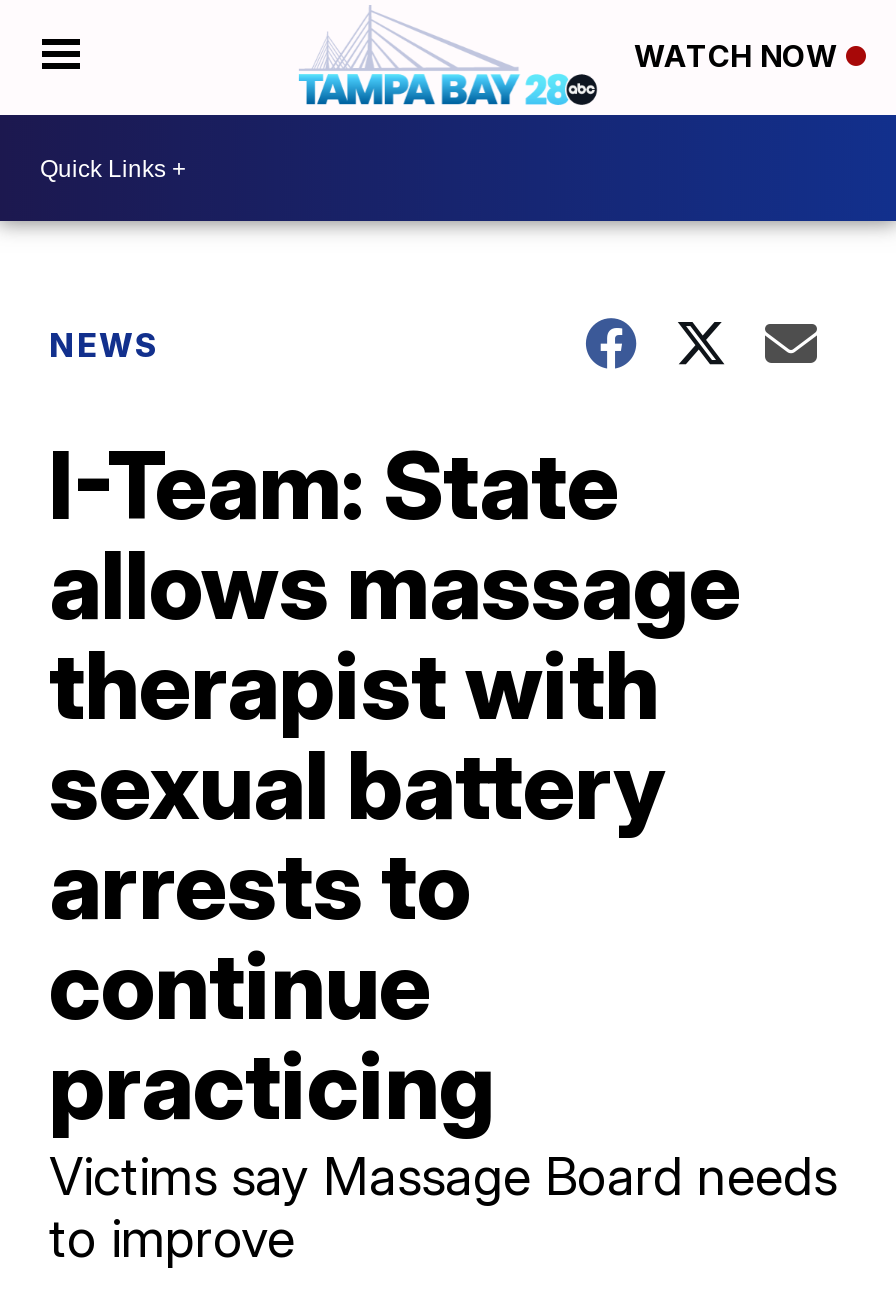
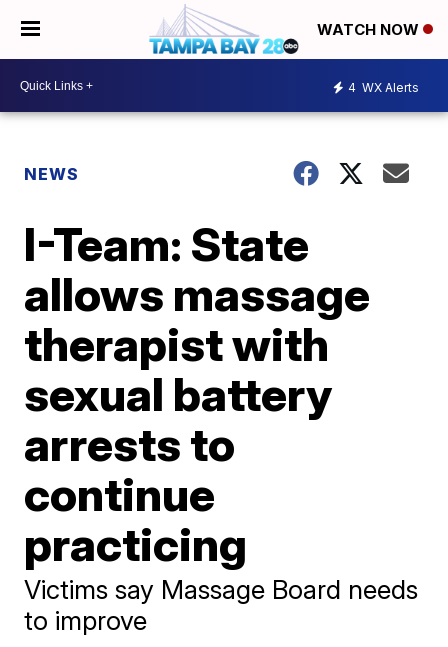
none -> [348,79,419,94] 4 WX Alerts

